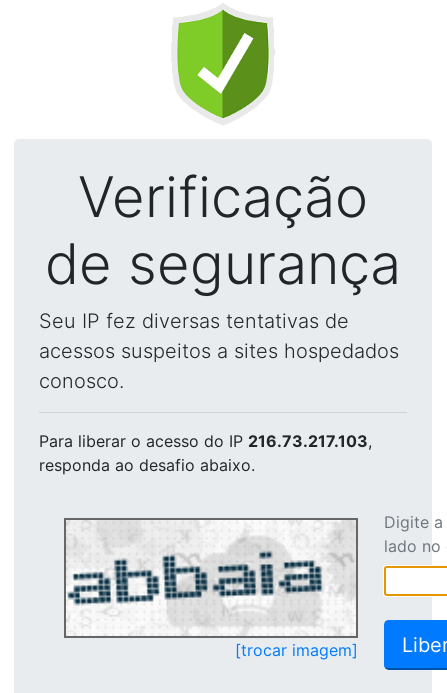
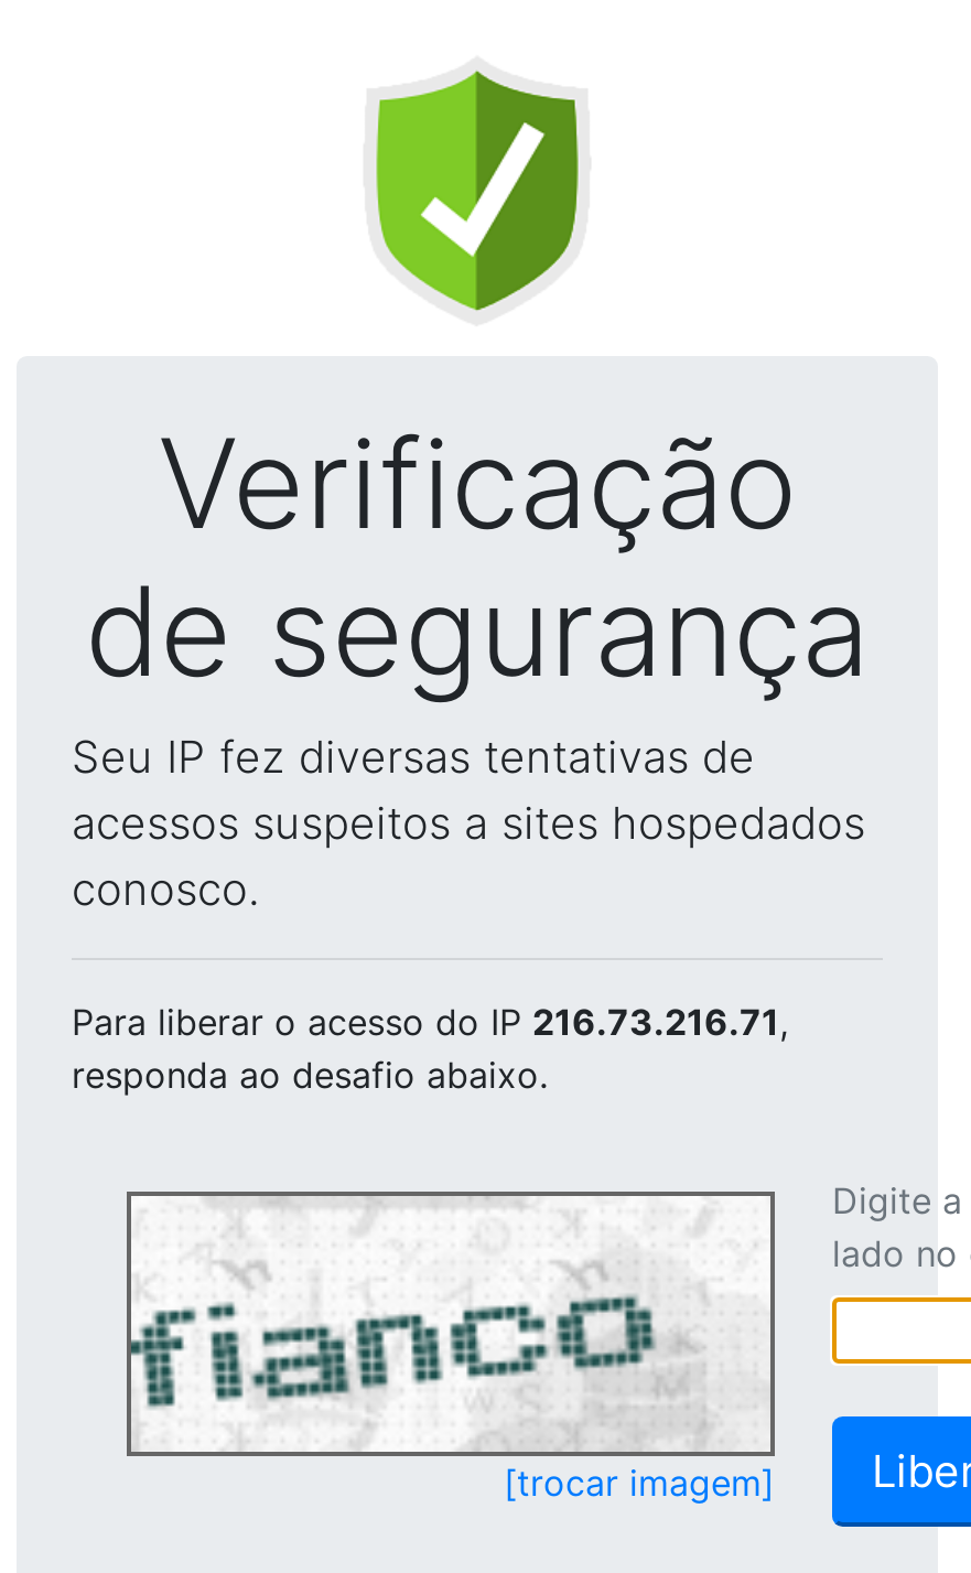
[39,431,372,451] Para liberar o acesso do IP 216.73.217.103, -> [72,1000,788,1044] Para liberar o acesso do IP 216.73.216.71,
[66,522,354,634] [image] -> [129,1200,768,1445] [image]

